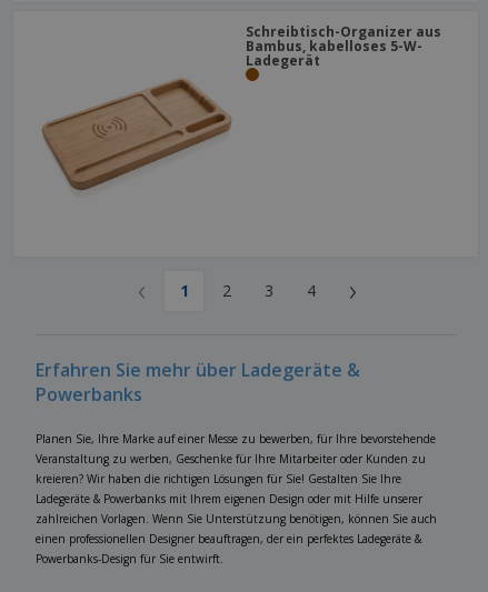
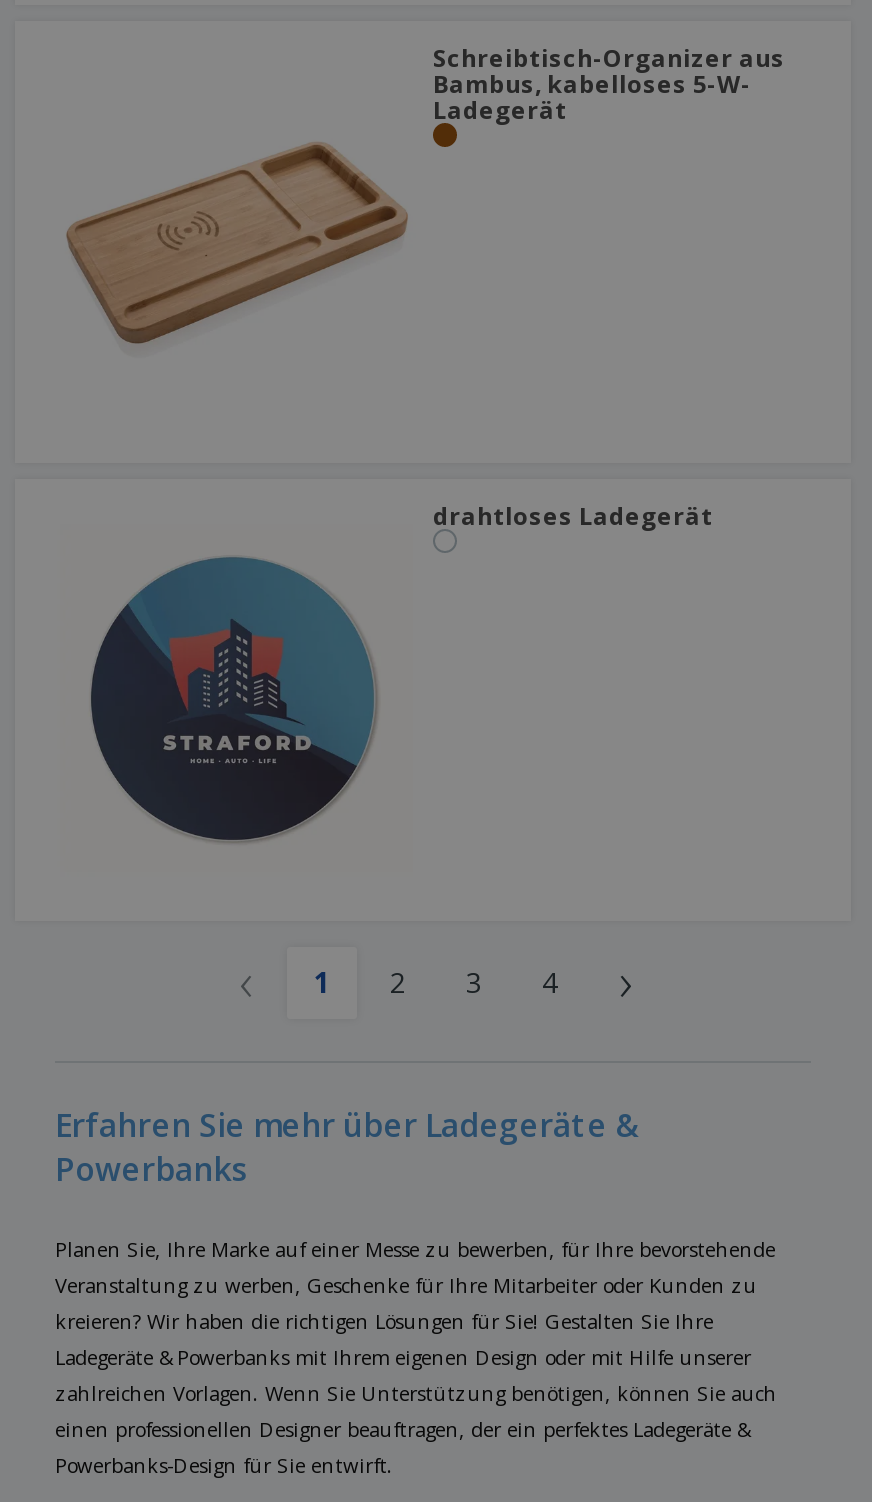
none -> [89,555,379,843] [image]
none -> [433,500,713,534] drahtloses Ladegerät

